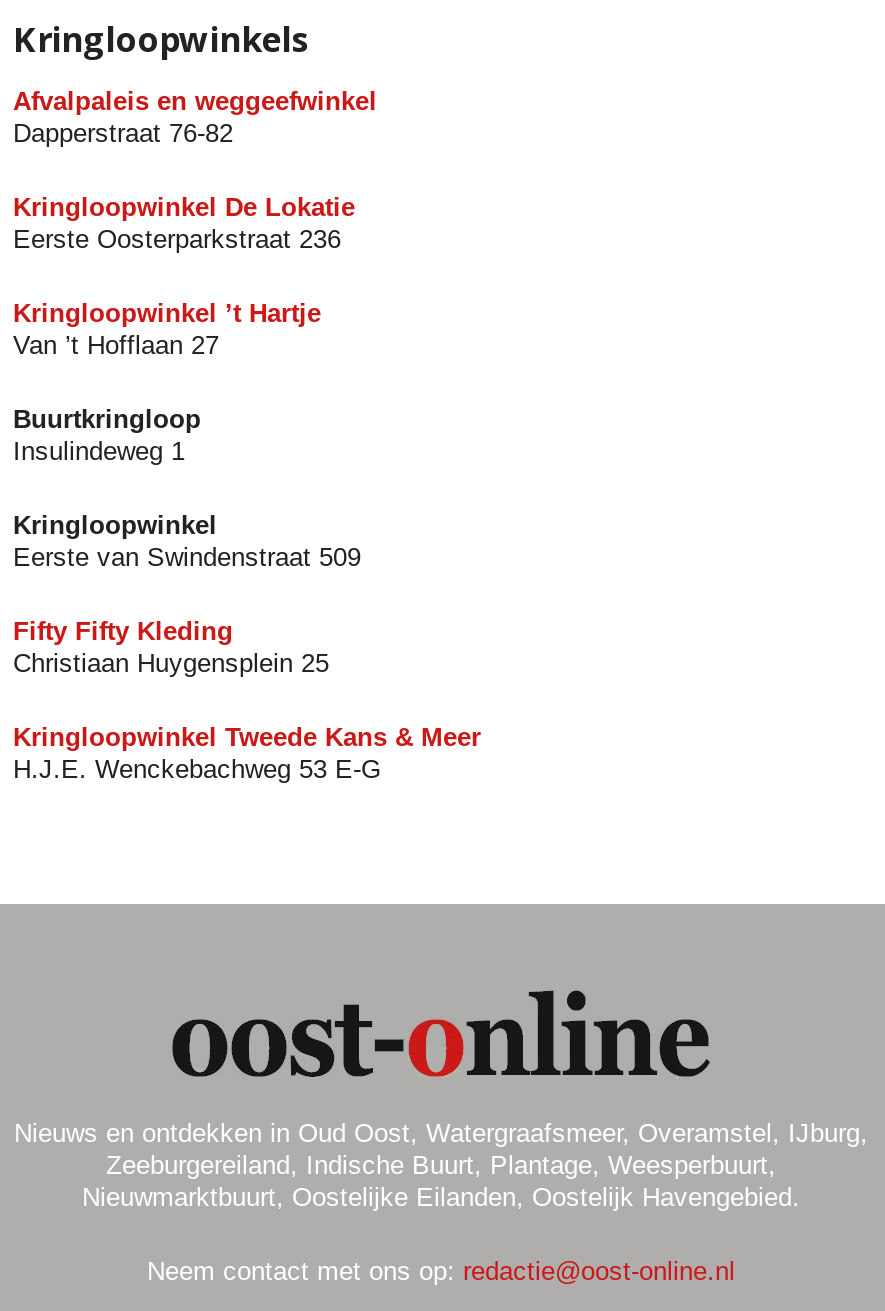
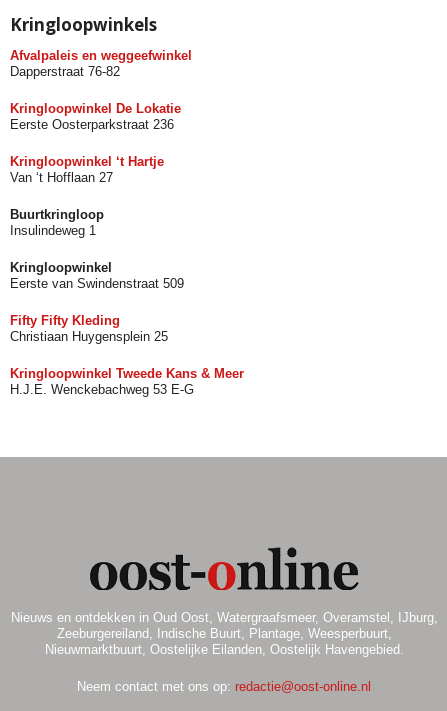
[13,298,321,328] Kringloopwinkel ’t Hartje -> [10,154,164,169] Kringloopwinkel ‘t Hartje
[13,330,219,360] Van ’t Hofflaan 27 -> [10,170,113,185] Van ‘t Hofflaan 27

